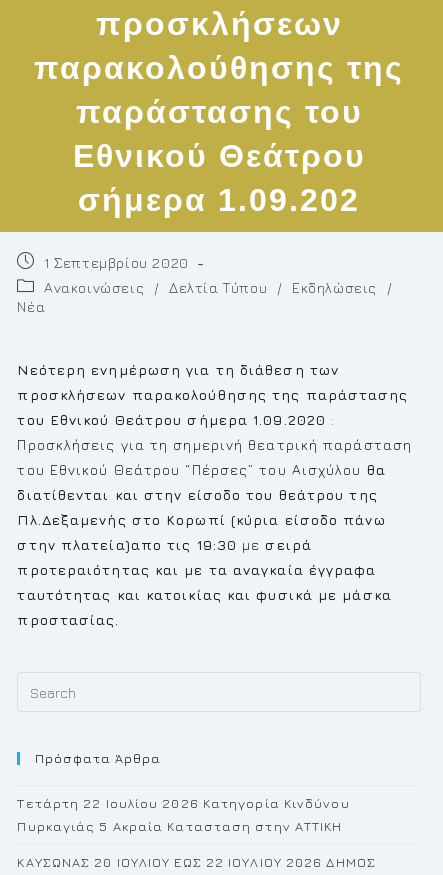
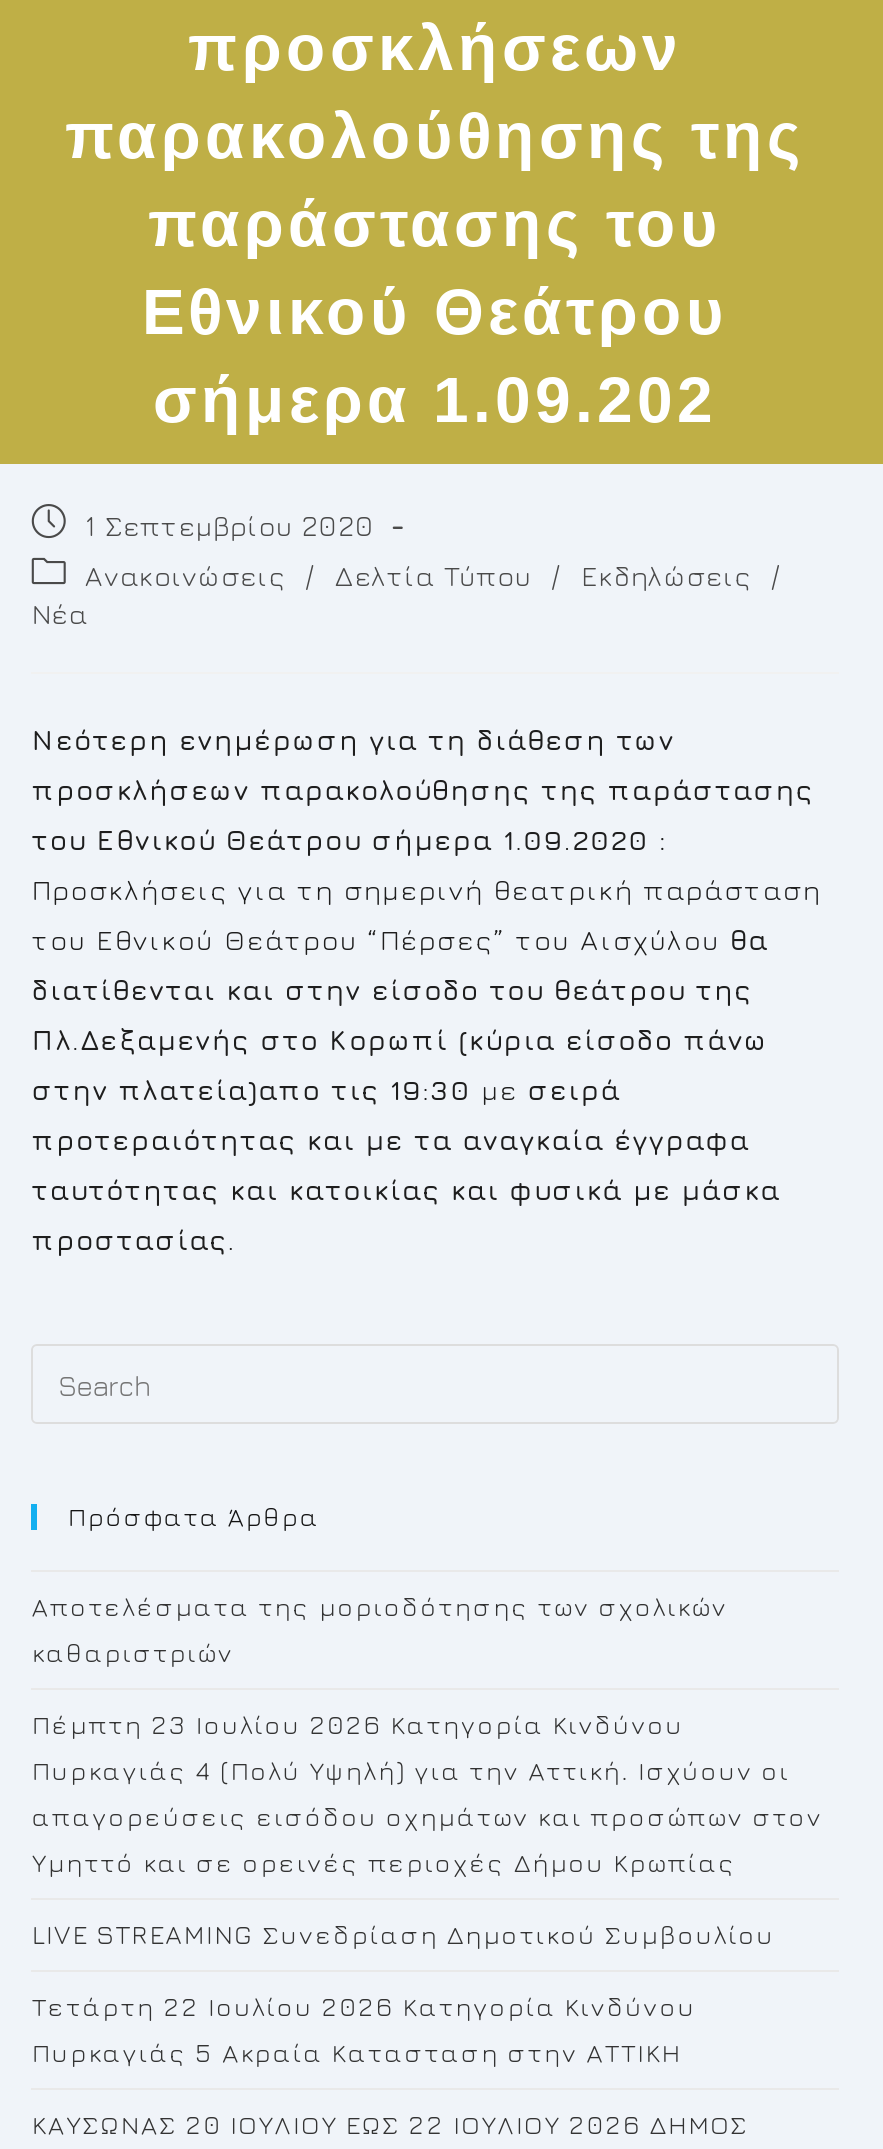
none -> [32,1590,823,1950] Αποτελέσματα της μοριοδότησης των σχολικών | καθαριστριών | Πέμπτη 23 Ιουλίου 2026 Κατηγορία Κινδύνου | Πυρκαγιάς 4 (Πολύ Υψηλή) για την Αττική. Ισχύουν οι | απαγορεύσεις εισόδου οχημάτων και προσώπων στον | Υμηττό και σε ορεινές περιοχές Δήμου Κρωπίας | LIVE STREAMING Συνεδρίαση Δημοτικού Συμβουλίου

